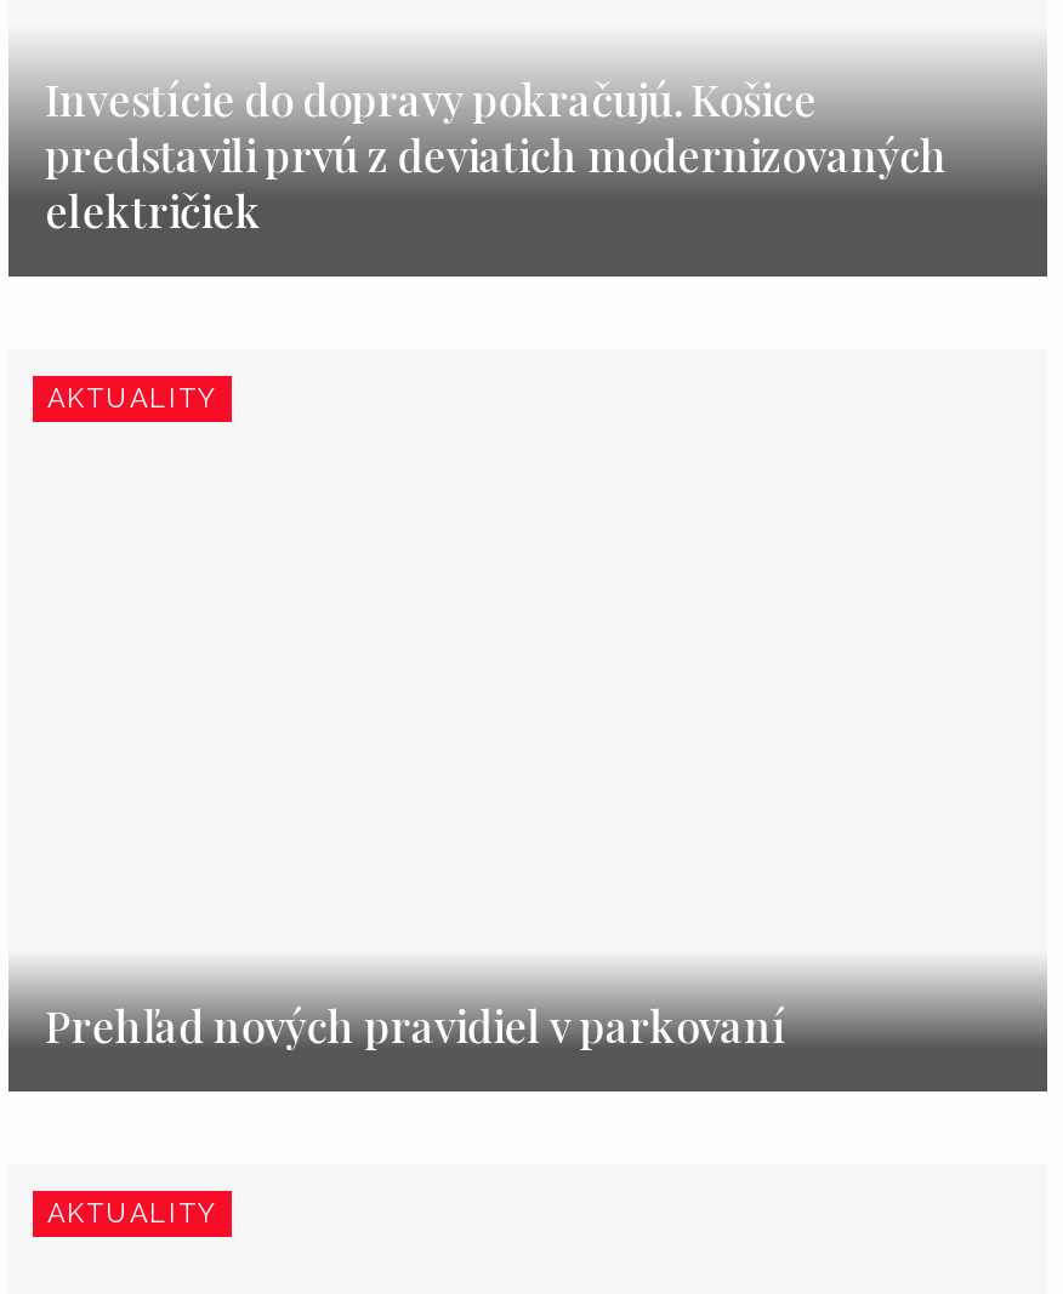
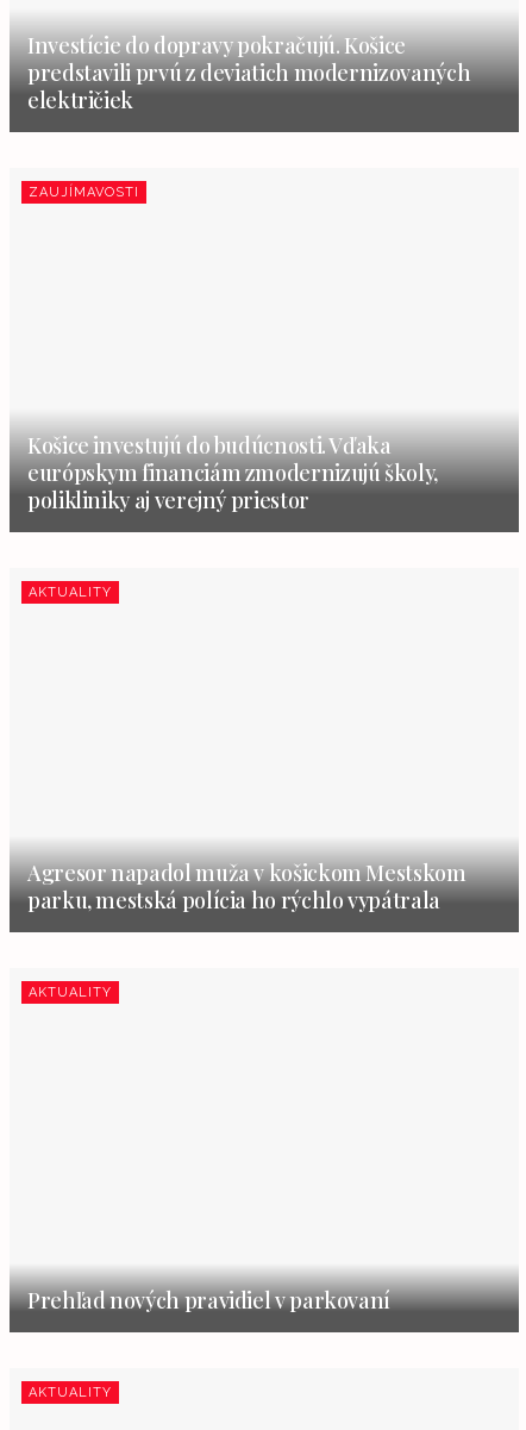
none -> [27,431,438,600] Košice investujú do budúcnosti. Vďaka | európskym financiám zmodernizujú školy, | polikliniky aj verejný priestor | AKTUALITY
none -> [27,859,466,915] Agresor napadol muža v košickom Mestskom | parku, mestská polícia ho rýchlo vypátrala
none -> [29,185,139,200] ZAUJÍMAVOSTI

